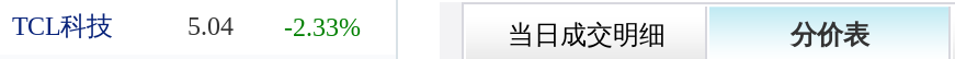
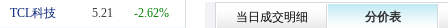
[187,11,234,42] 5.04 -> [92,6,113,20] 5.21
[284,11,361,42] -2.33% -> [134,6,169,20] -2.62%

